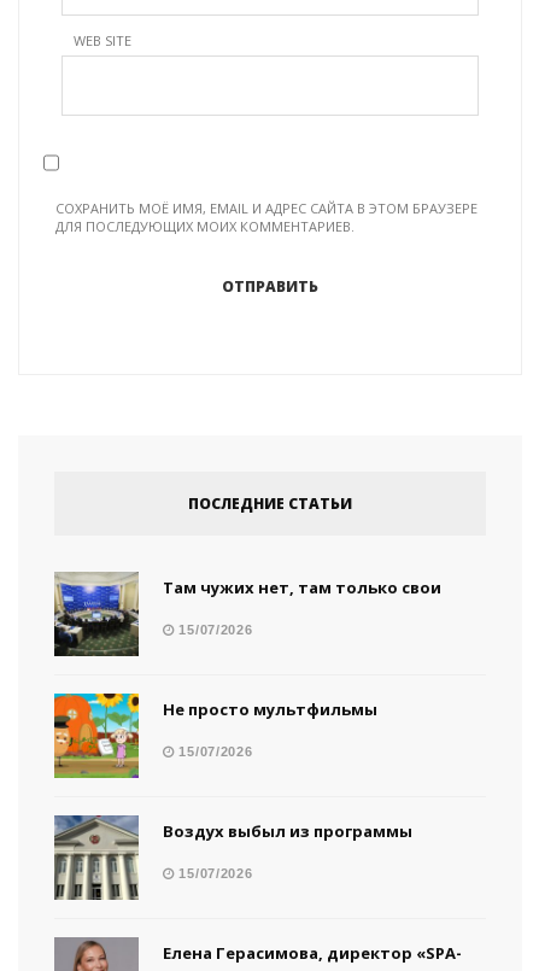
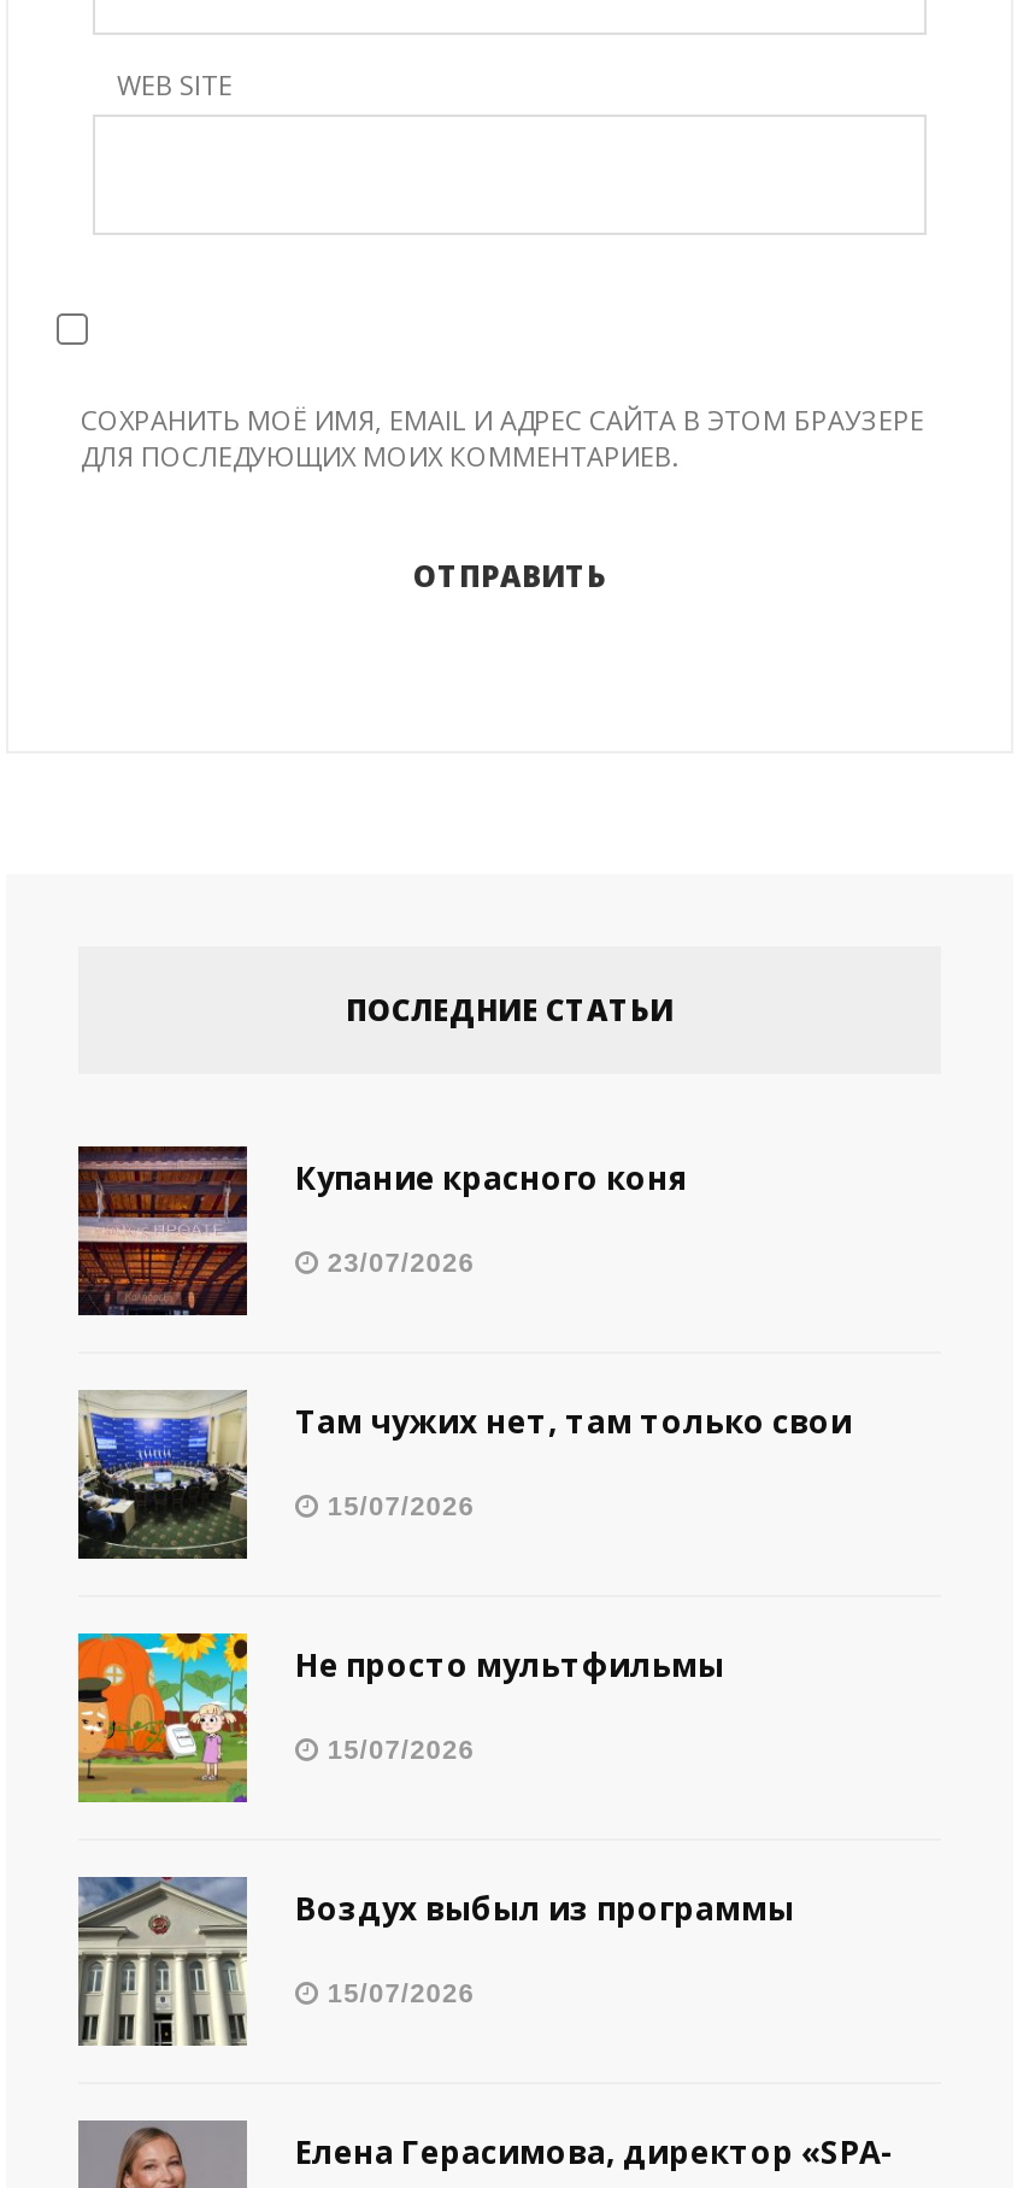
none -> [76,1144,688,1315] [image] | Купание красного коня | 23/07/2026

